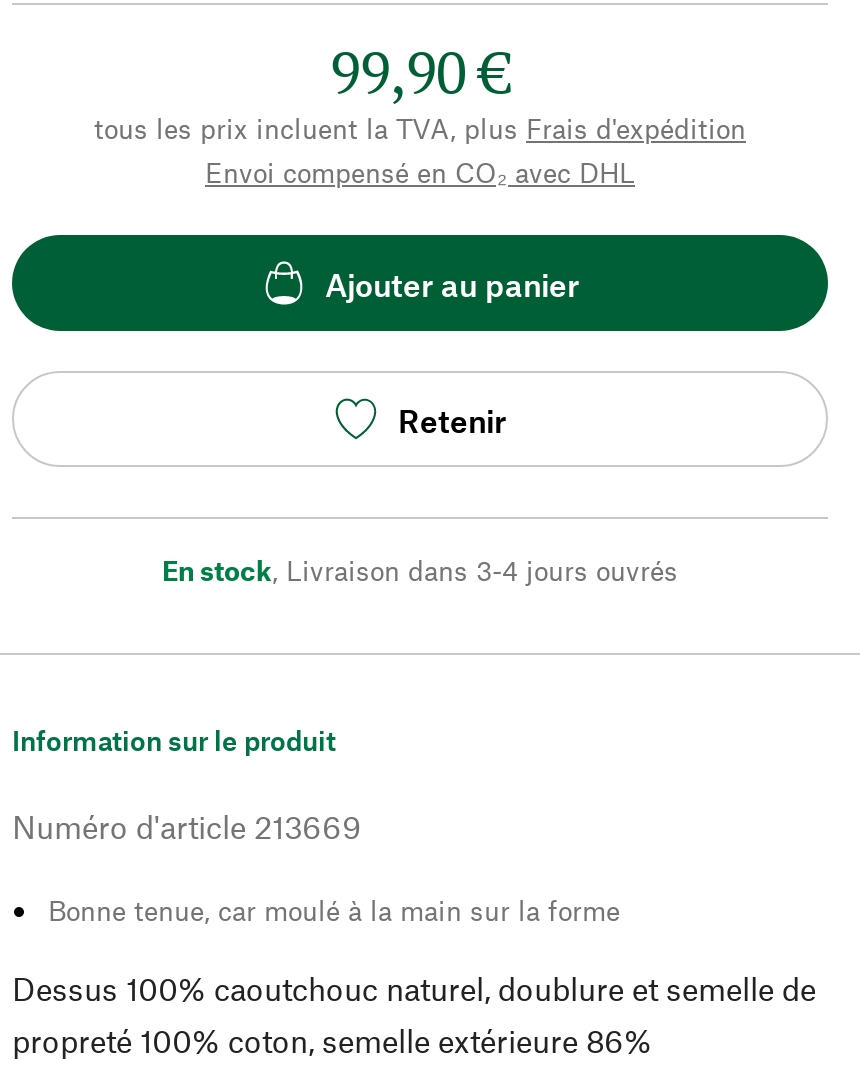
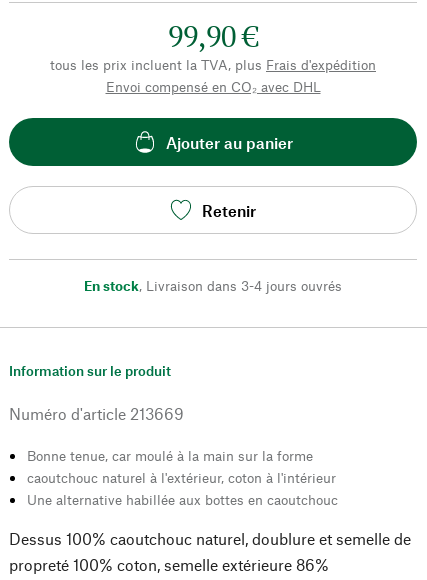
none -> [27,469,338,508] caoutchouc naturel à l'extérieur, coton à l'intérieur | Une alternative habillée aux bottes en caoutchouc

